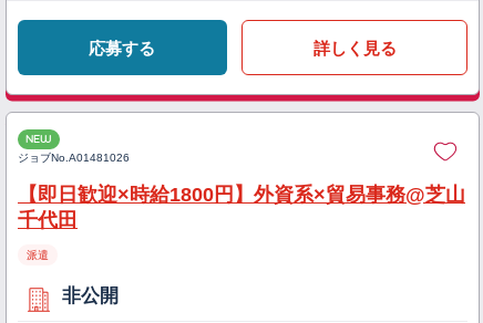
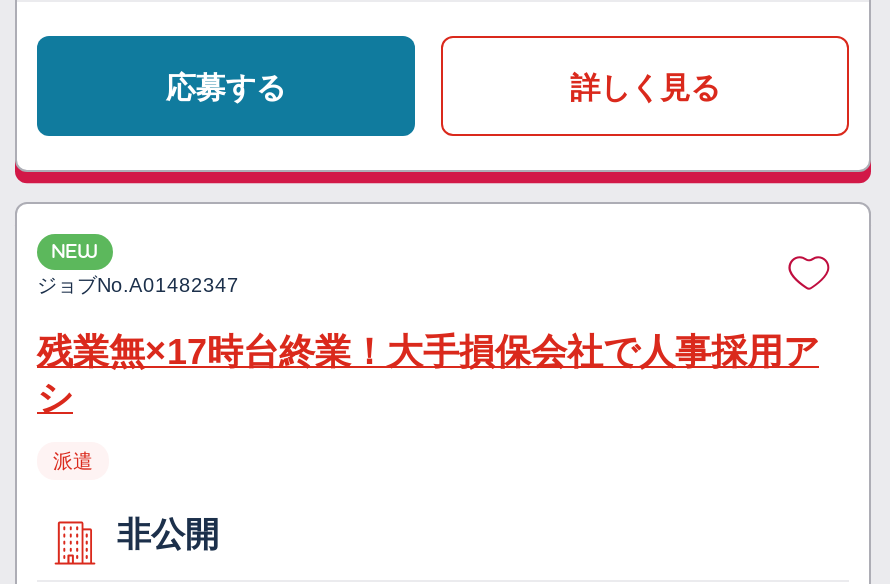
[18,152,130,164] ジョブNo. A01481026 -> [37,275,239,297] ジョブNo. A01482347
[18,184,465,232] 【即日歓迎×時給1800円】外資系×貿易事務@芝山 | 千代田 -> [37,333,819,419] 残業無×17時台終業！大手損保会社で人事採用ア | シ

